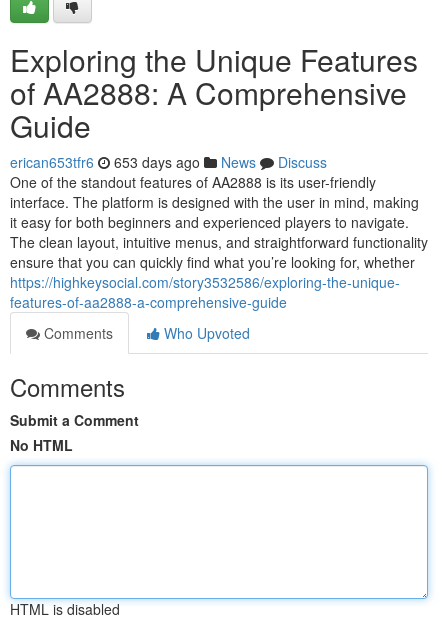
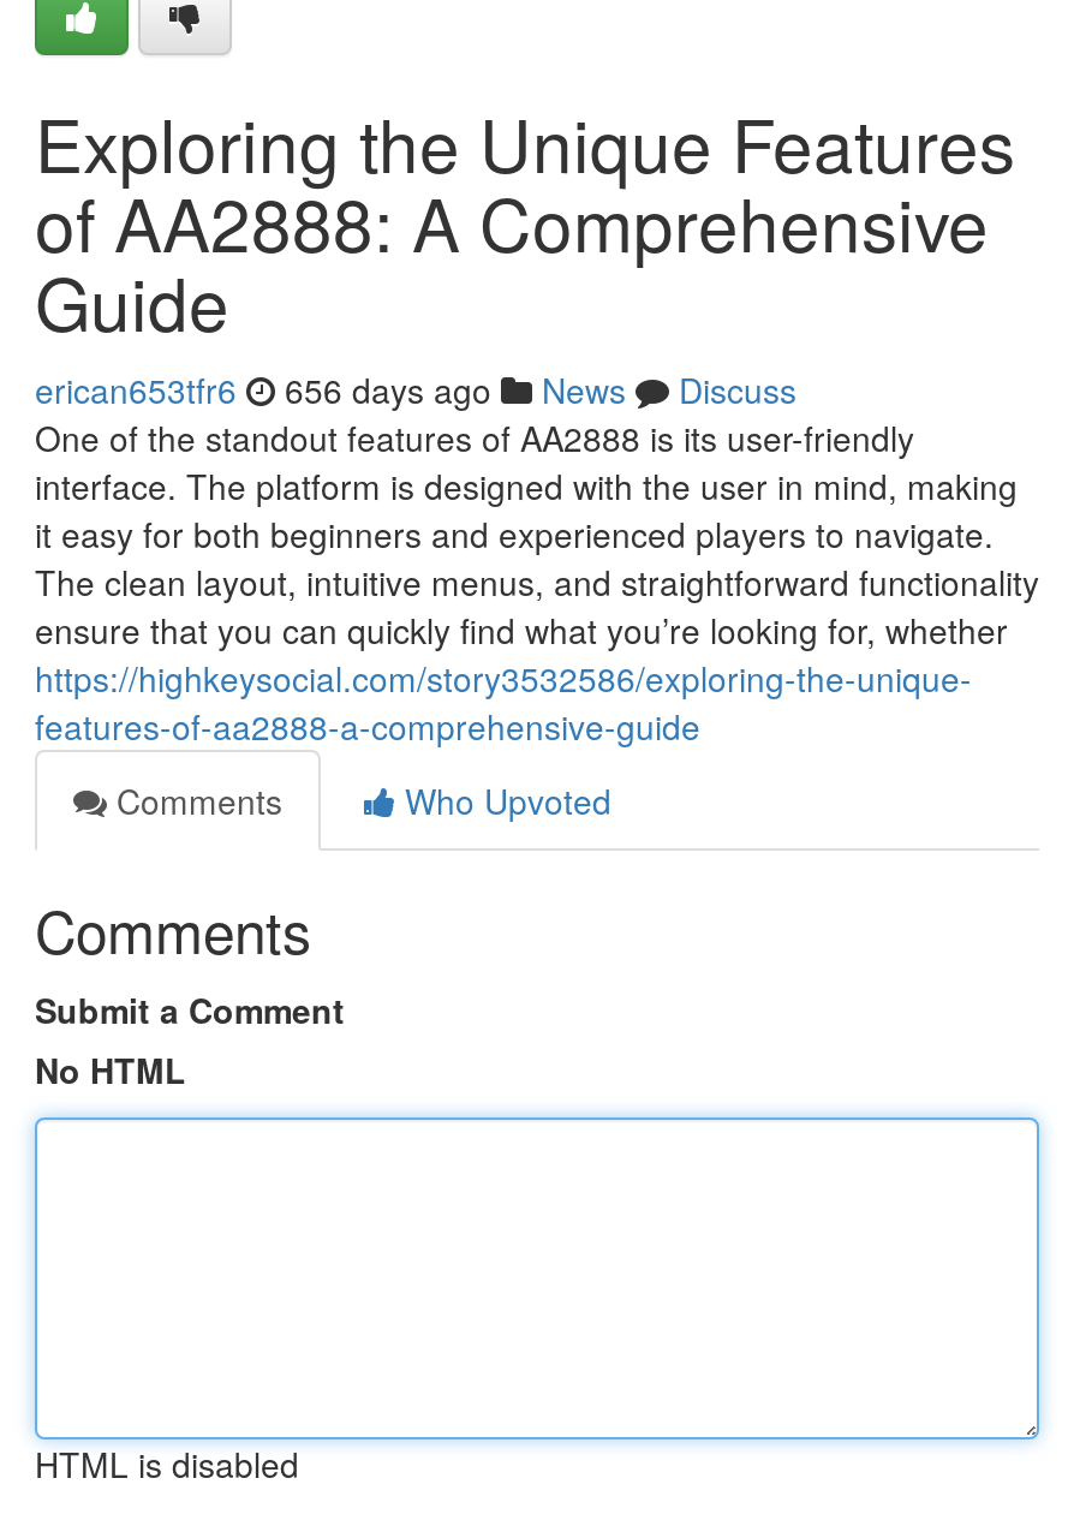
[10,152,327,172] erican653tfr6 653 days ago News Discuss -> [35,365,796,413] erican653tfr6 656 days ago News Discuss

